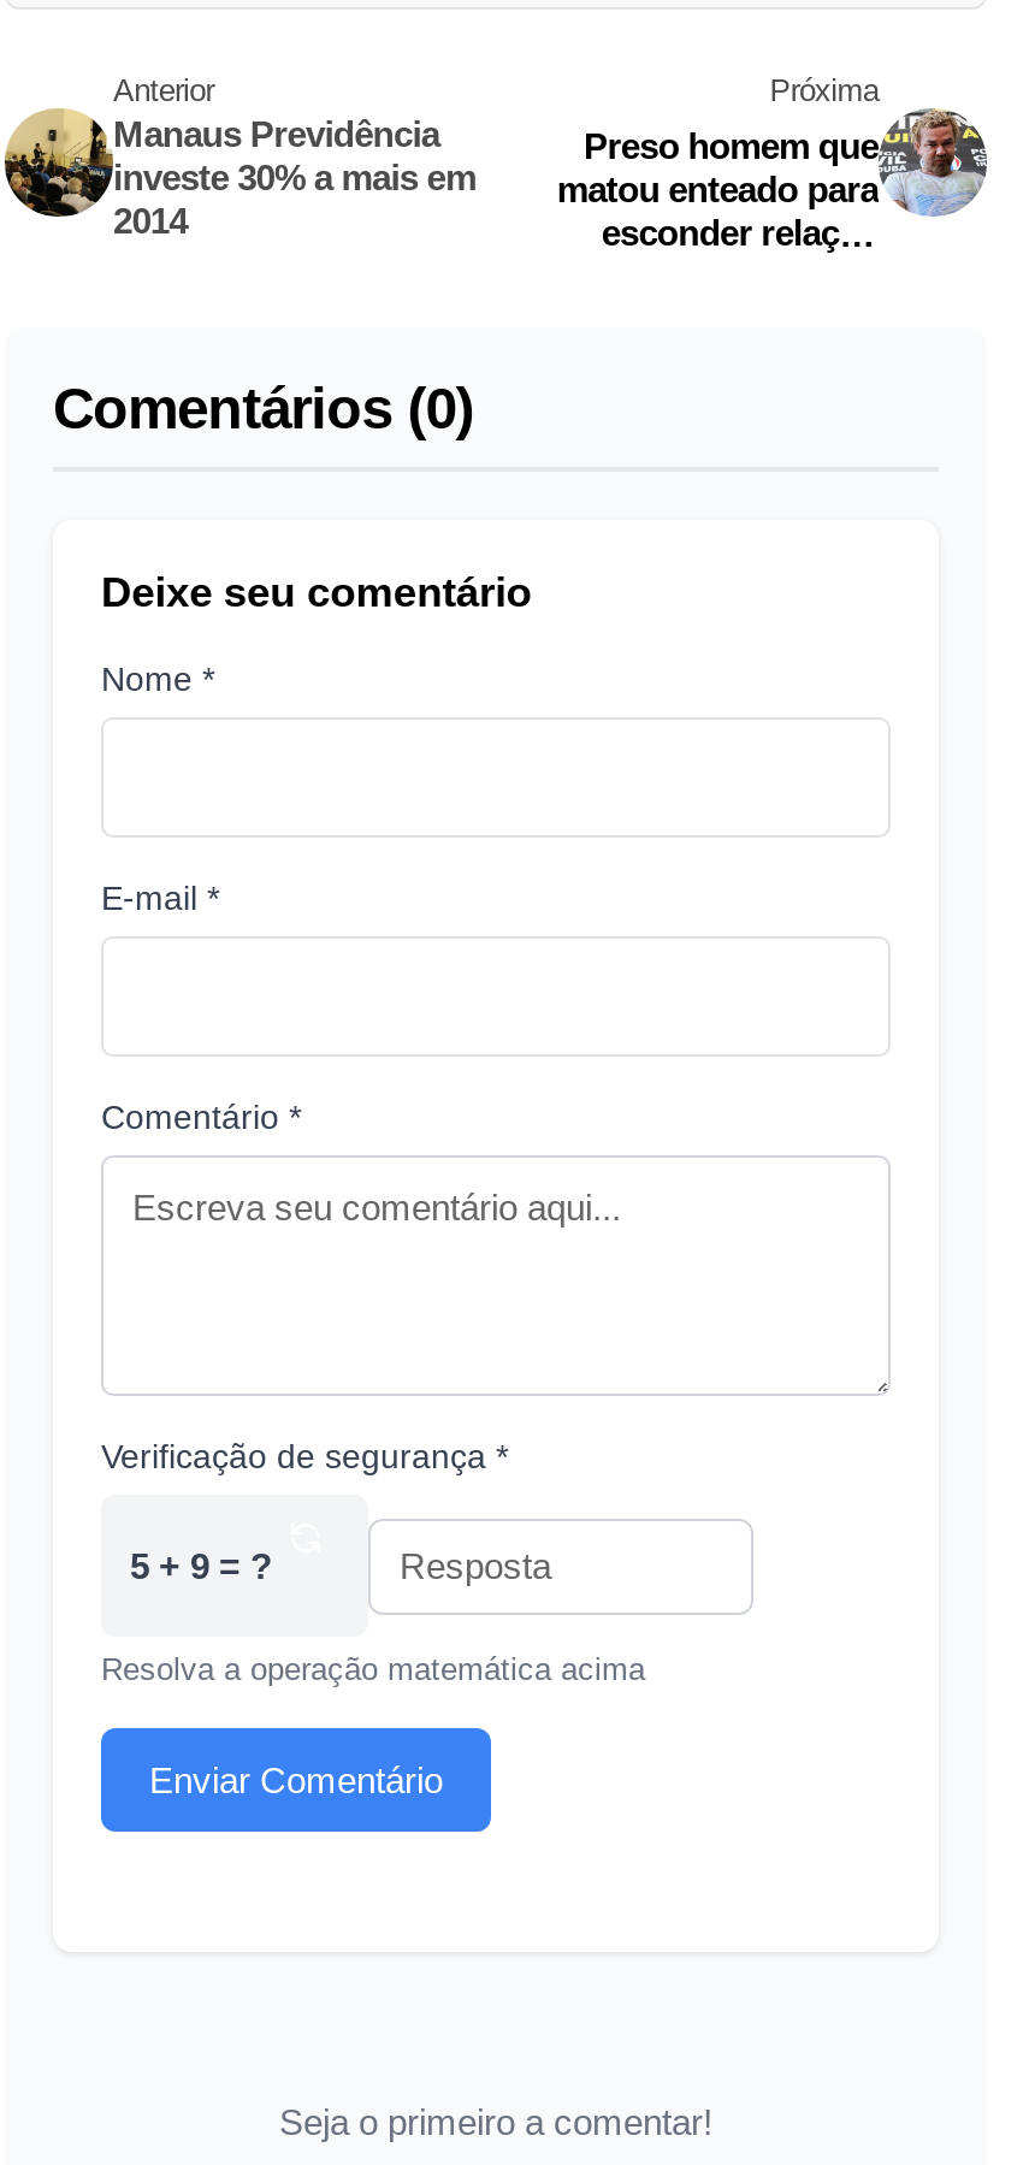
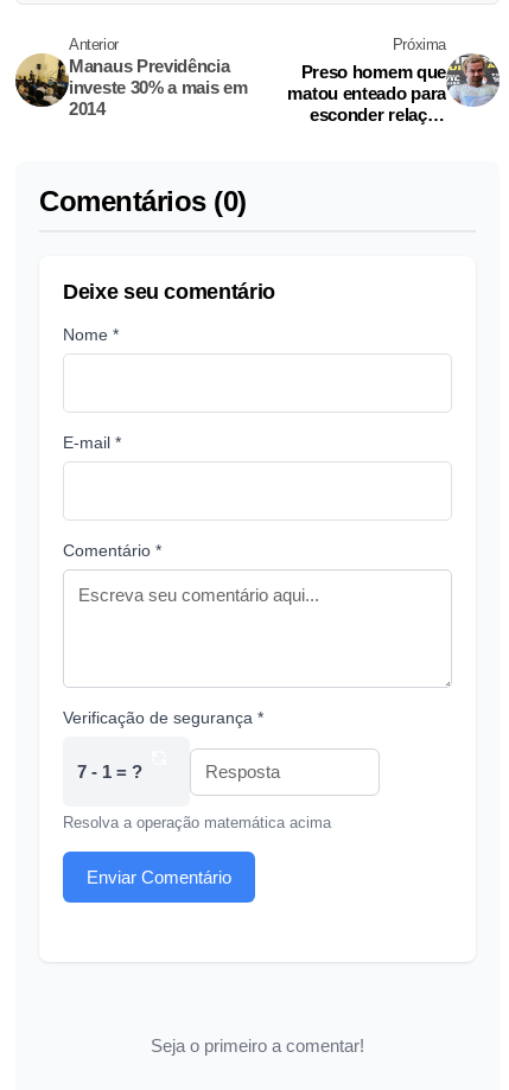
[130,1545,272,1586] 5 + 9 = ? -> [77,761,142,781] 7 - 1 = ?

